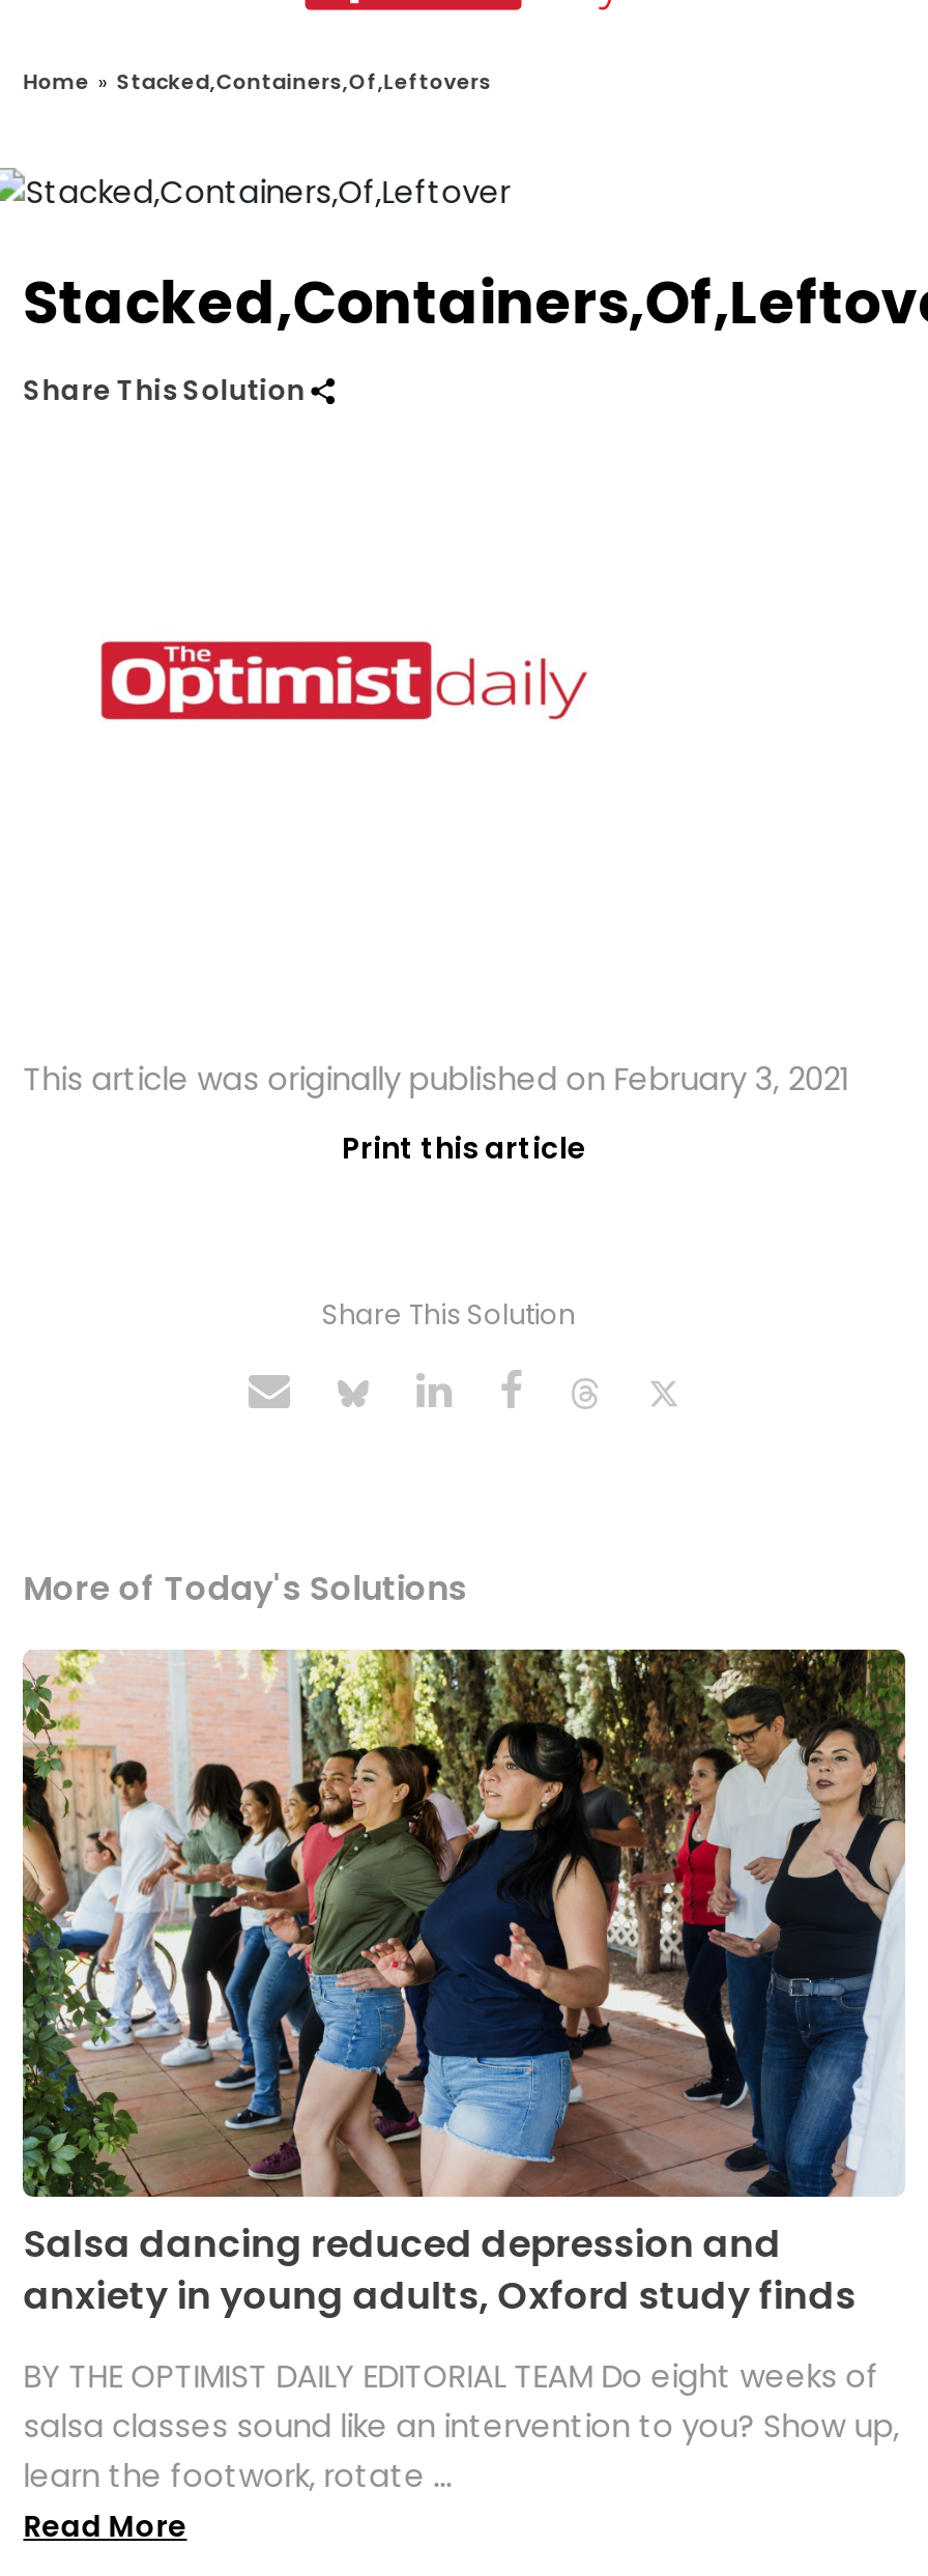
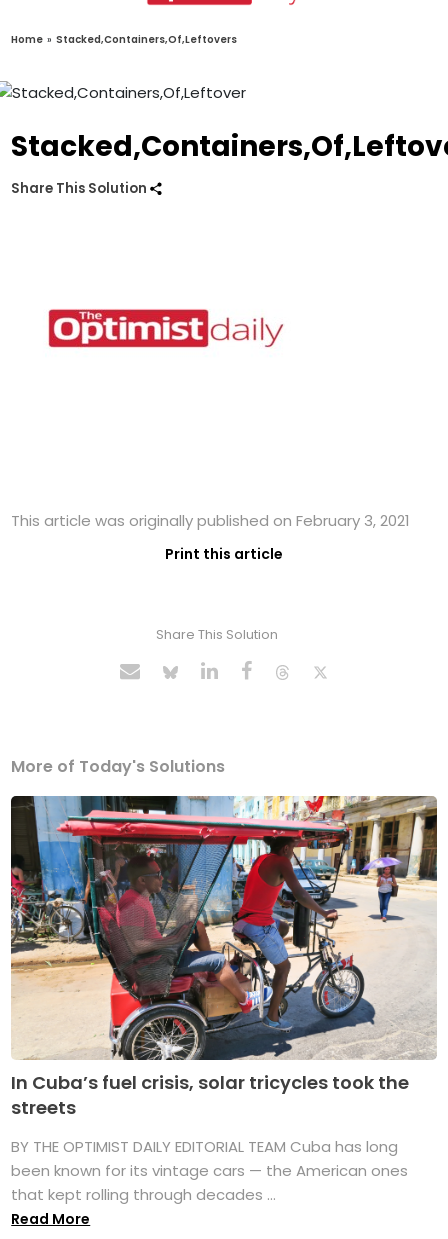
[21,1648,907,2321] [image] | Salsa dancing reduced depression and | anxiety in young adults, Oxford study finds -> [10,795,437,1120] [image] | In Cuba’s fuel crisis, solar tricycles took the | streets
[23,2354,899,2497] BY THE OPTIMIST DAILY EDITORIAL TEAM Do eight weeks of | salsa classes sound like an intervention to you? Show up, | learn the footwork, rotate ... -> [11,1136,408,1205] BY THE OPTIMIST DAILY EDITORIAL TEAM Cuba has long | been known for its vintage cars — the American ones | that kept rolling through decades ...

